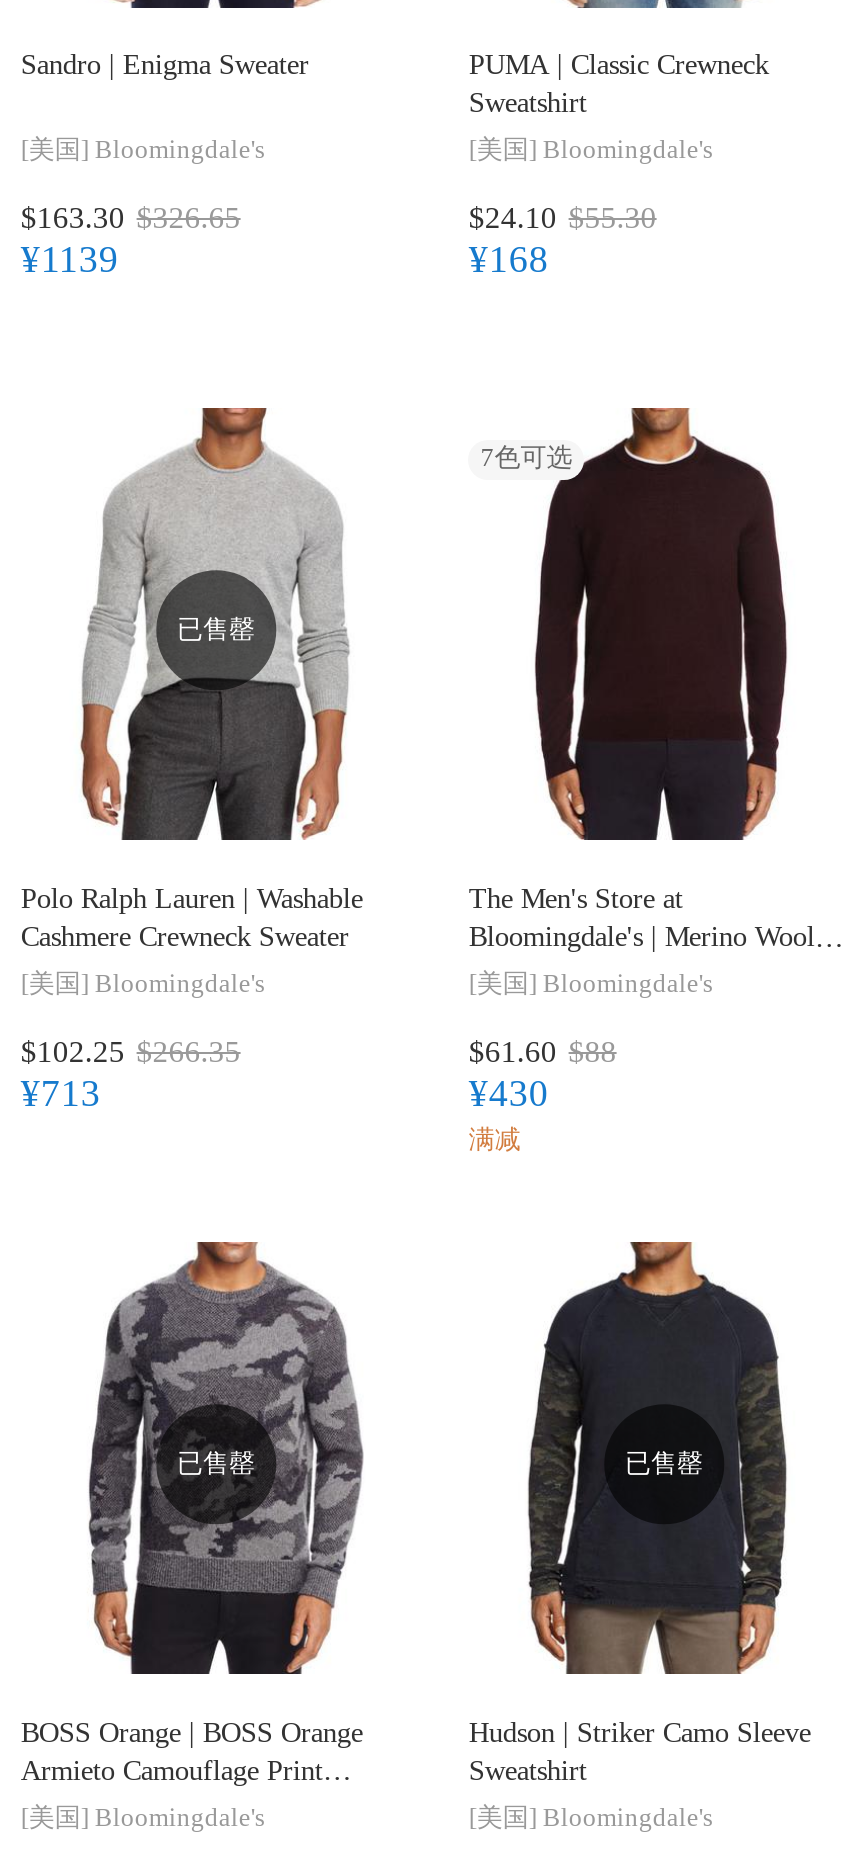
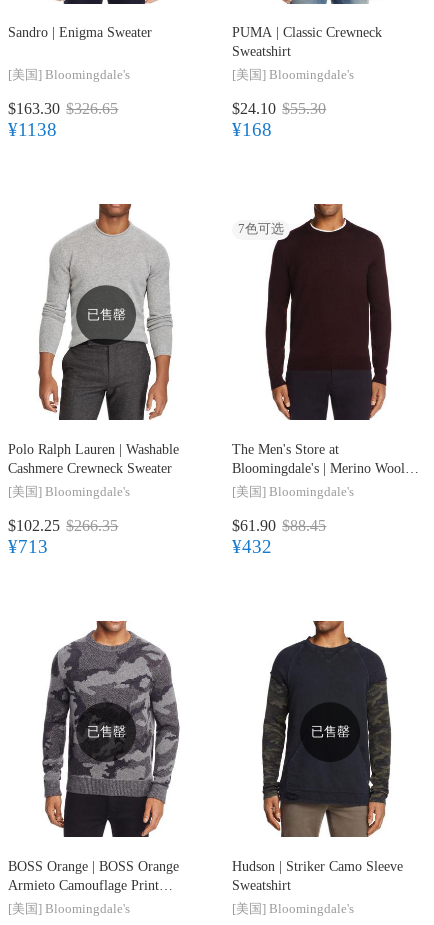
[21,238,119,280] ¥1139 -> [8,119,57,140] ¥1138
[469,1034,617,1155] $61.60 $88 | ¥430 | 满减 -> [232,517,326,557] $61.90 $88.45 | ¥432

